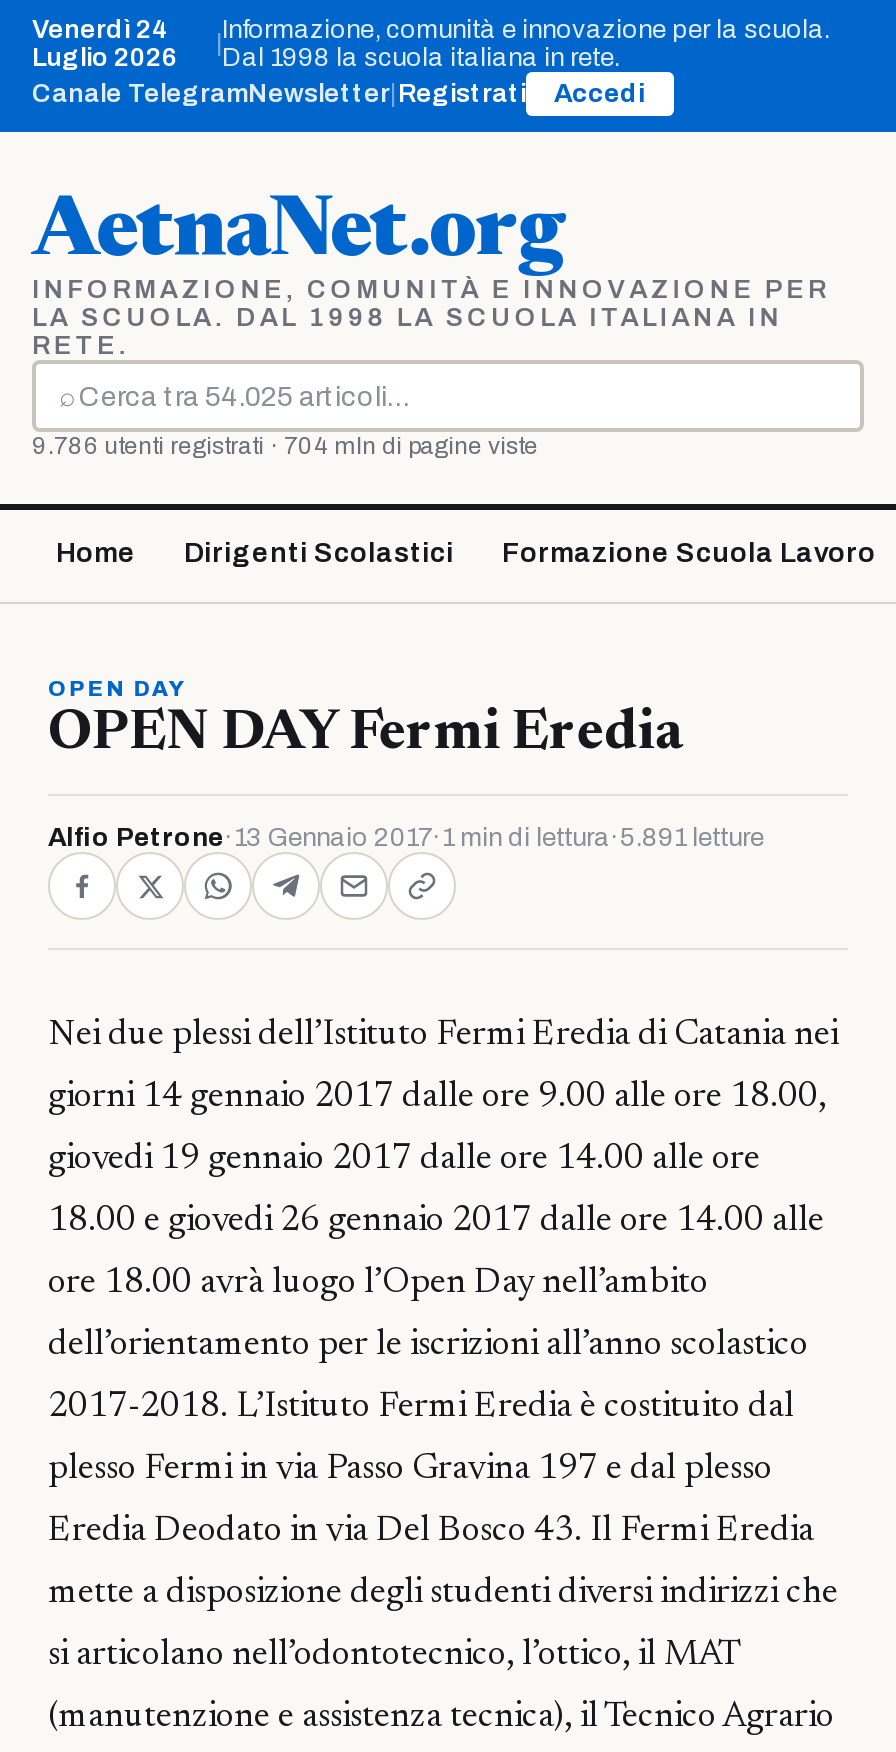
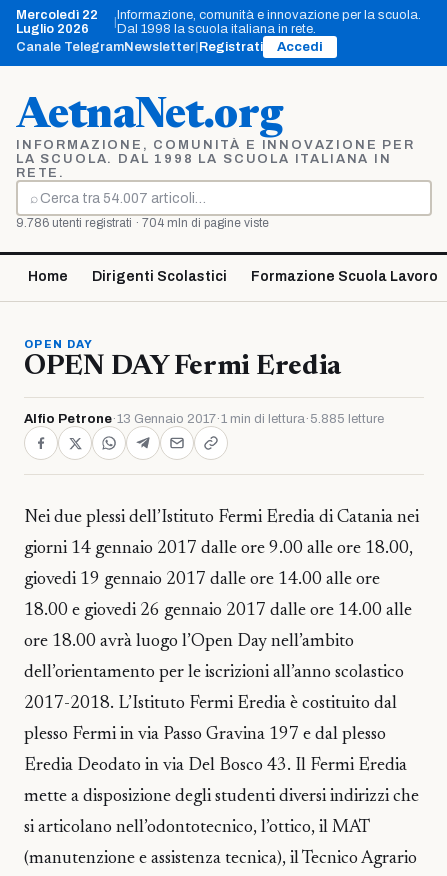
[32,16,170,44] Venerdì 24 -> [16,8,98,22] Mercoledì 22
[48,824,764,852] Alfio Petrone · 13 Gennaio 2017 · 1 min di lettura · 5.891 letture -> [24,412,384,426] Alfio Petrone · 13 Gennaio 2017 · 1 min di lettura · 5.885 letture

